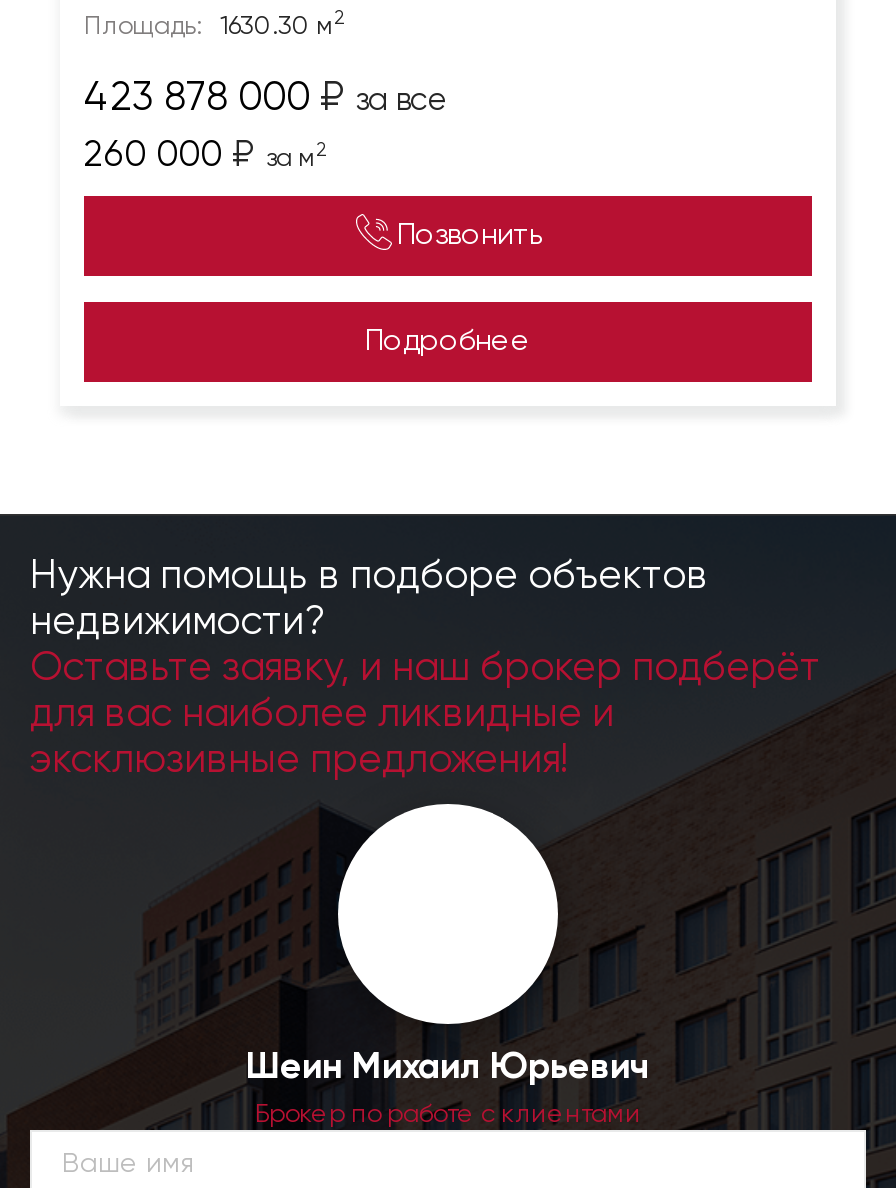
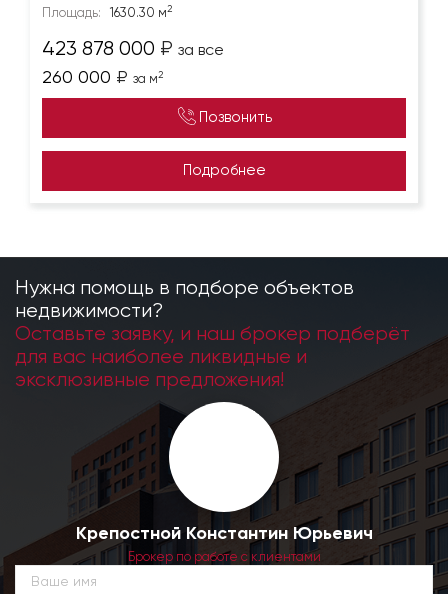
[246,1050,650,1086] Шеин Михаил Юрьевич -> [75,525,372,543] Крепостной Константин Юрьевич

